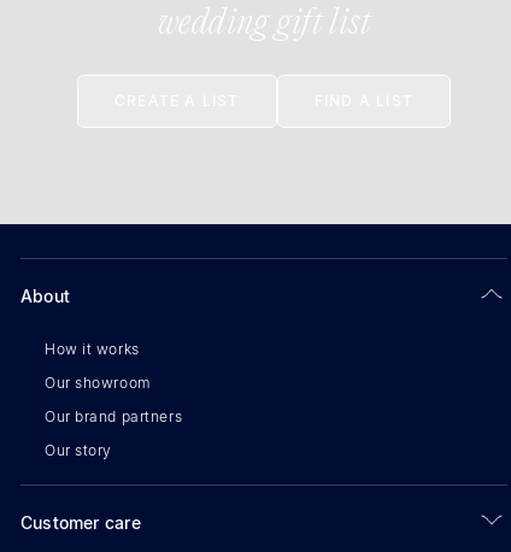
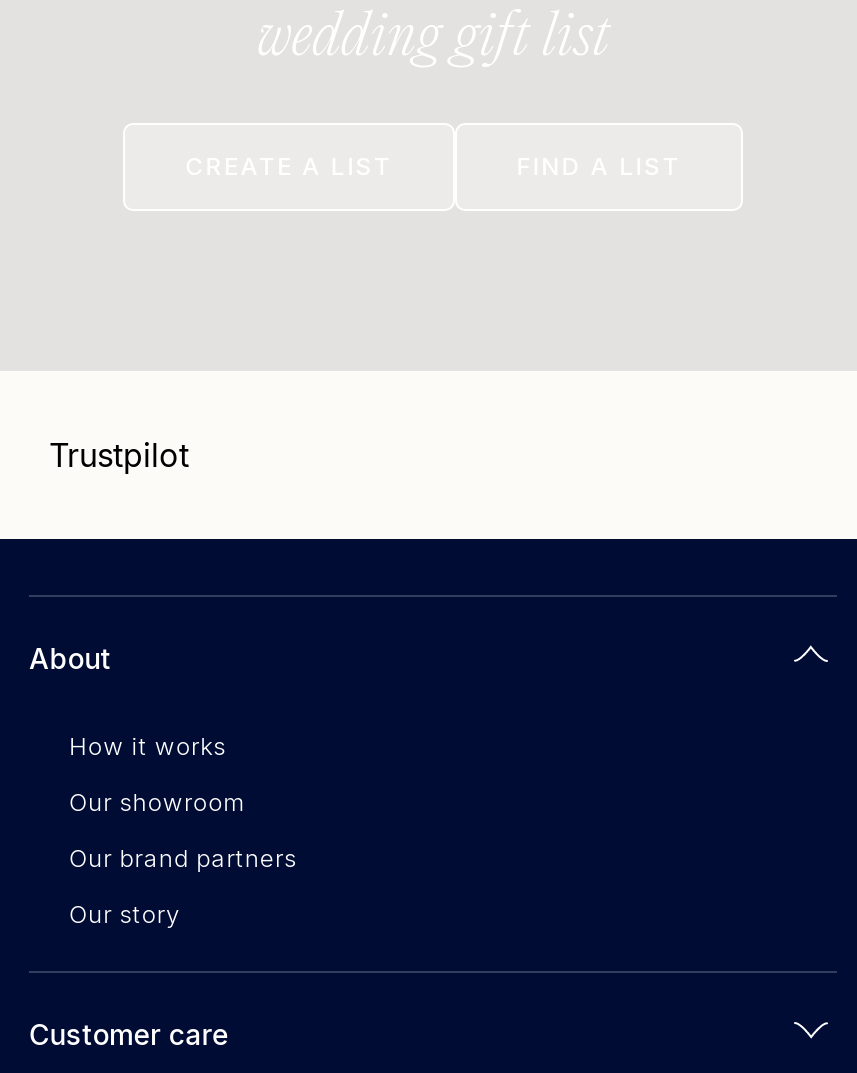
none -> [49,435,189,475] Trustpilot

